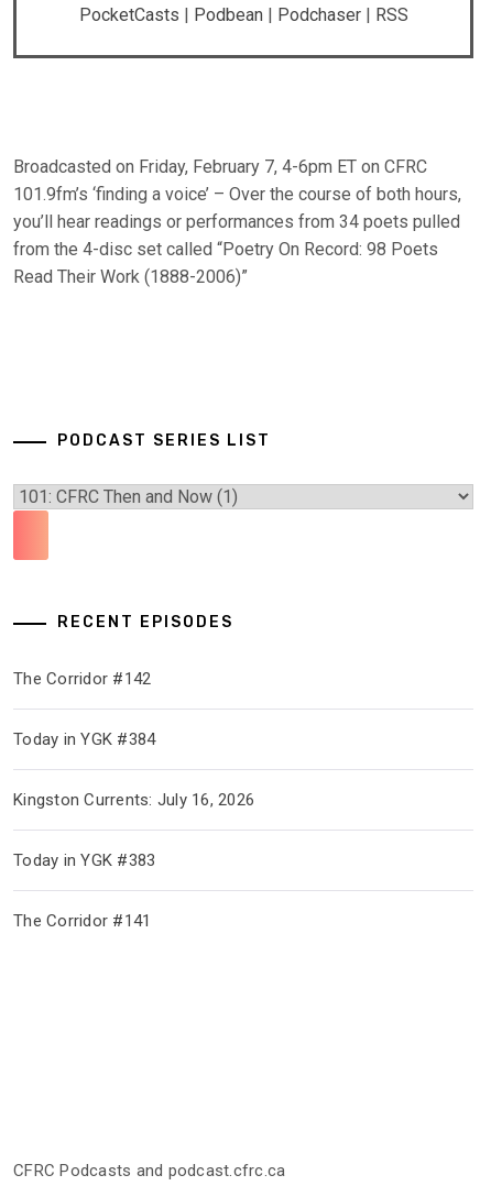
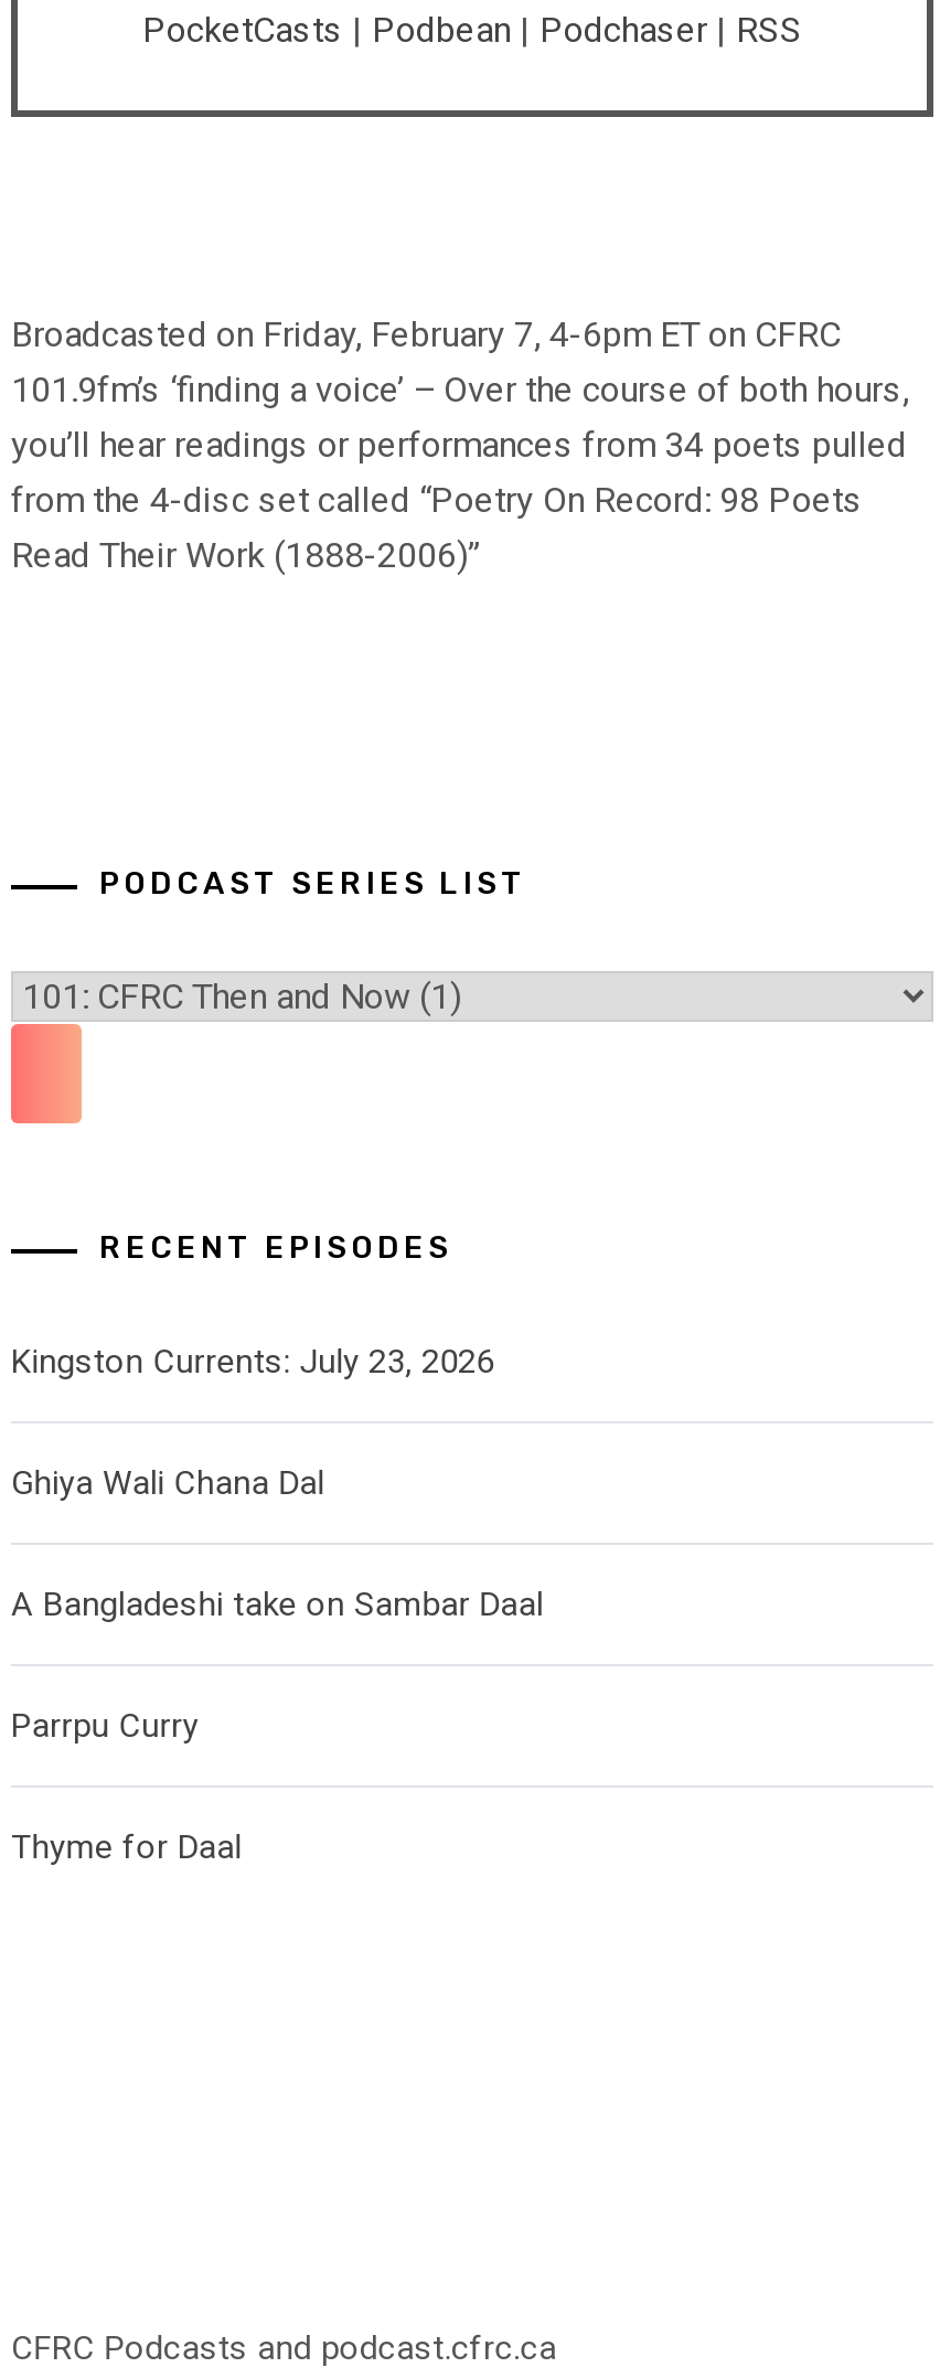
[13,669,151,689] The Corridor #142 -> [11,1343,494,1382] Kingston Currents: July 23, 2026
[13,730,155,750] Today in YGK #384 -> [11,1464,324,1504] Ghiya Wali Chana Dal
[13,790,254,810] Kingston Currents: July 16, 2026 -> [11,1585,543,1625] A Bangladeshi take on Sambar Daal
[13,851,155,871] Today in YGK #383 -> [11,1707,199,1747] Parrpu Curry
[13,911,151,931] The Corridor #141 -> [11,1828,242,1868] Thyme for Daal

